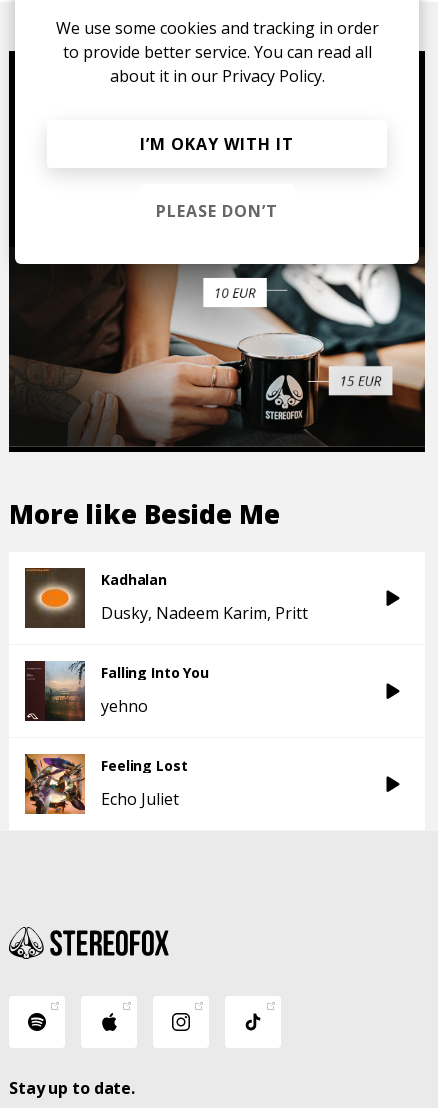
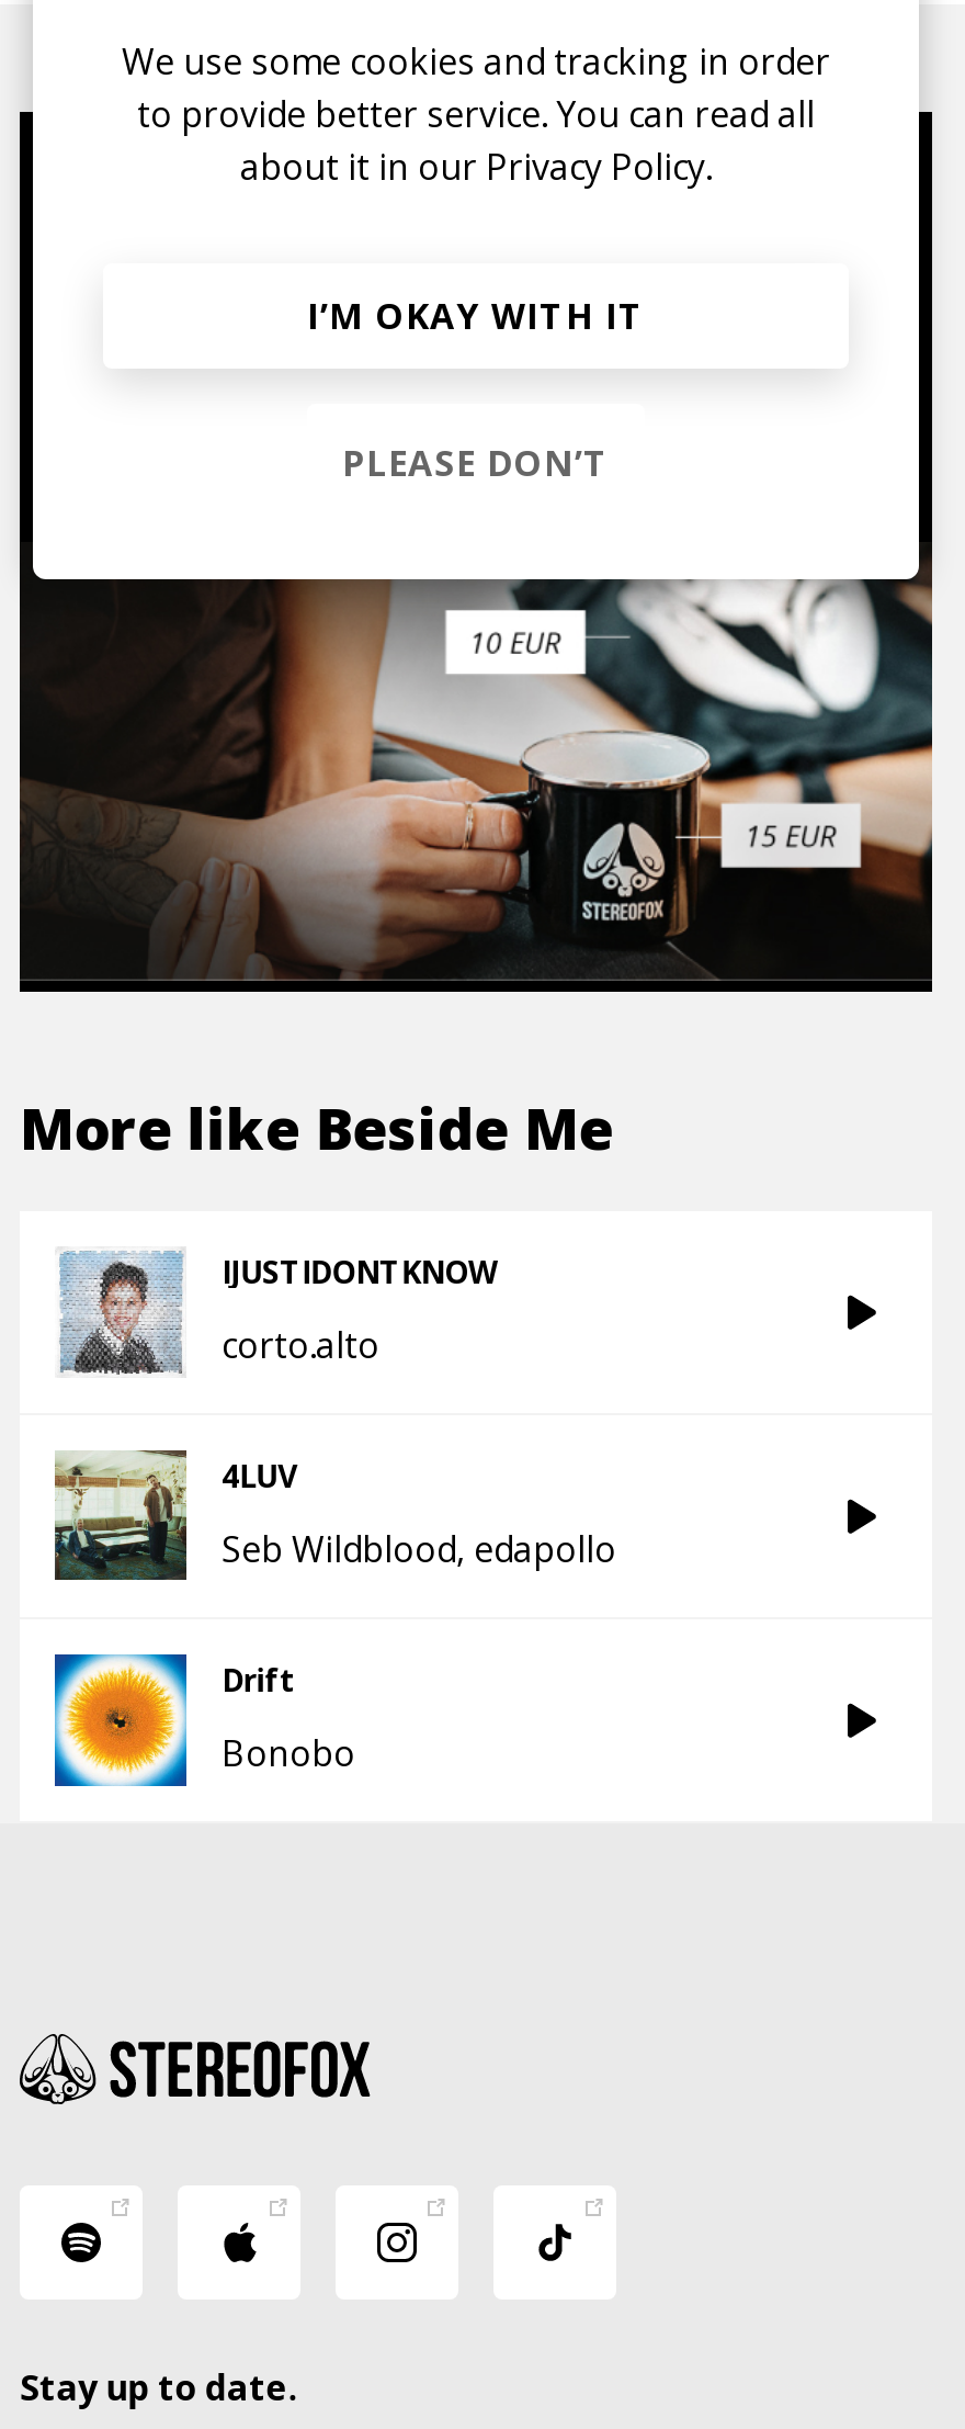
[24,567,167,629] [image] | Kadhalan -> [55,1246,499,1378] [image] | IJUSTIDONTKNOW
[101,601,308,623] Dusky Nadeem Karim Pritt -> [222,1320,379,1368] corto.alto
[24,660,209,721] [image] | Falling Into You -> [53,1450,297,1580] [image] | 4LUV
[101,694,148,716] yehno -> [222,1524,616,1572] Seb Wildblood edapollo
[24,753,188,815] [image] | Feeling Lost -> [53,1652,295,1788] [image] | Drift
[101,787,179,809] Echo Juliet -> [222,1728,355,1776] Bonobo

